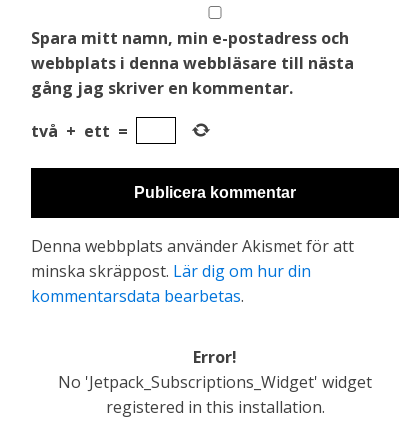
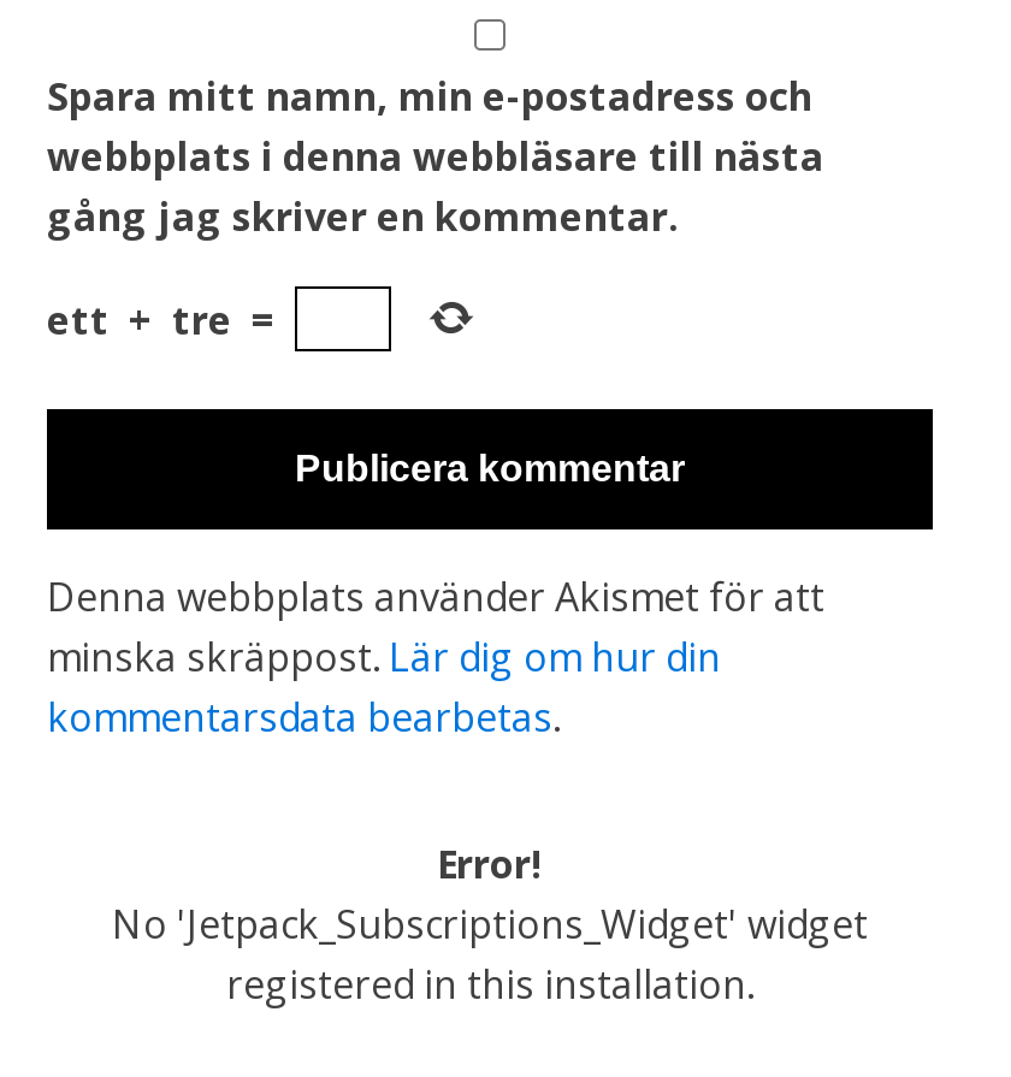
[31,119,132,141] två + ett = -> [47,292,285,345] ett + tre =

